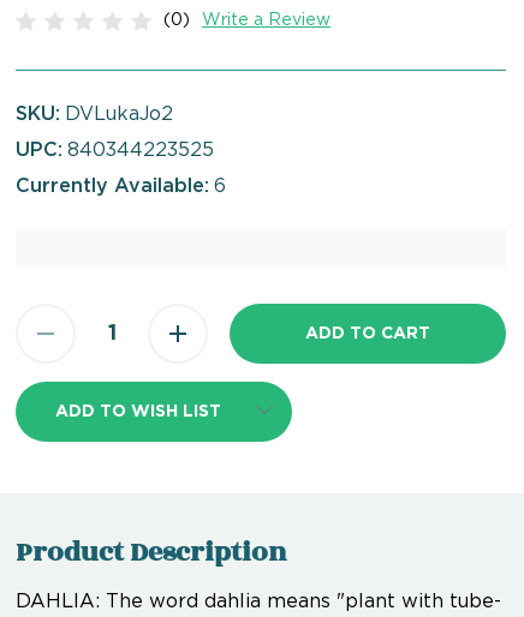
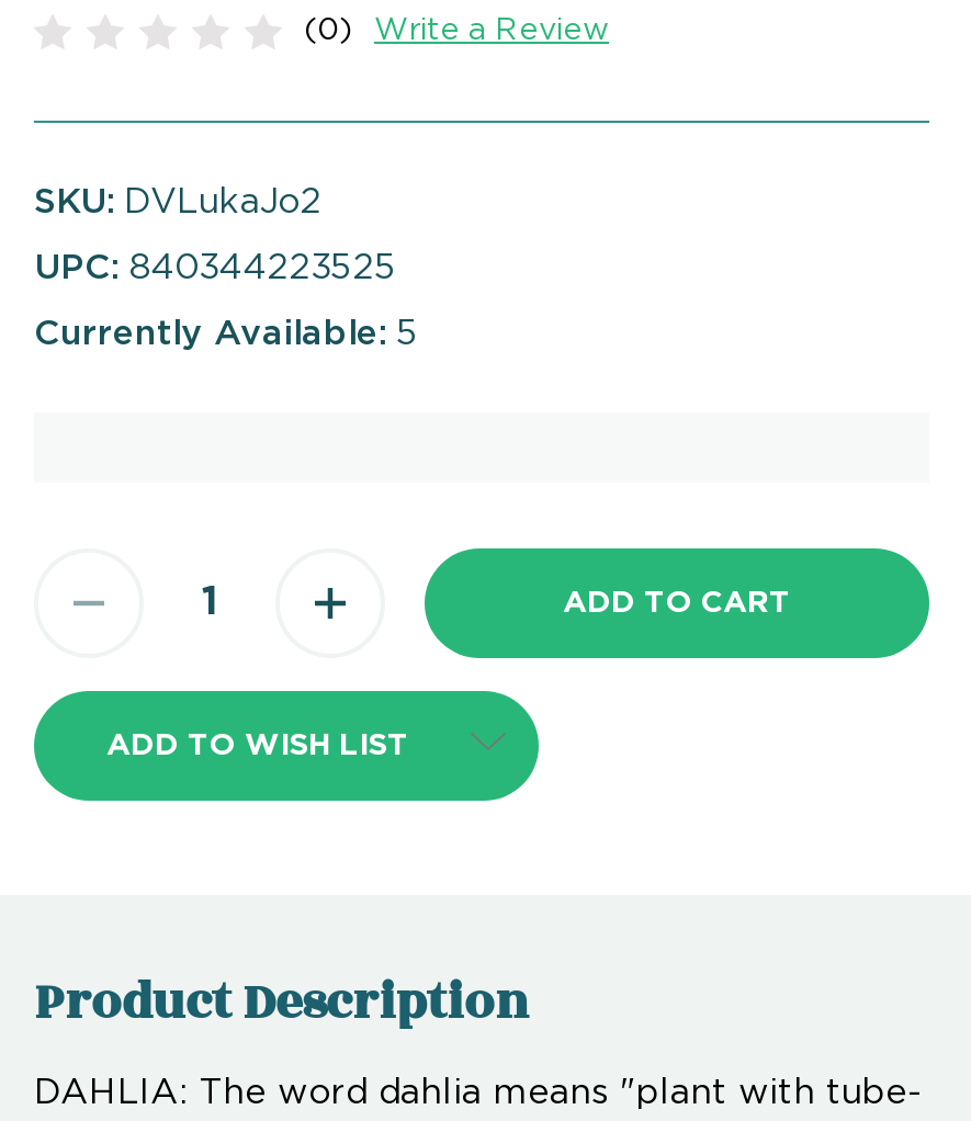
[16,178,226,196] Currently Available: 6 -> [34,318,418,351] Currently Available: 5

